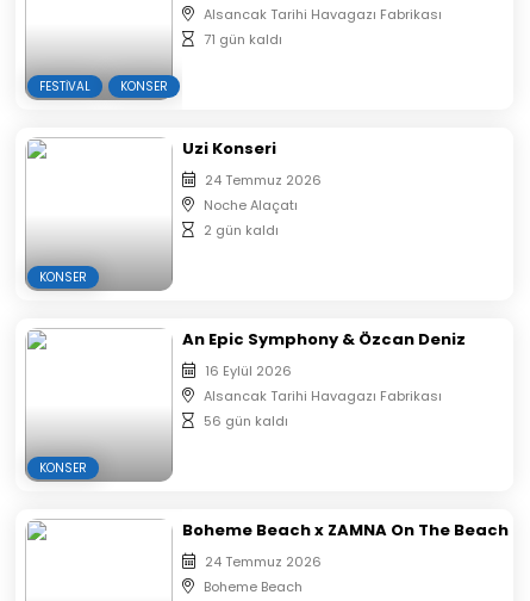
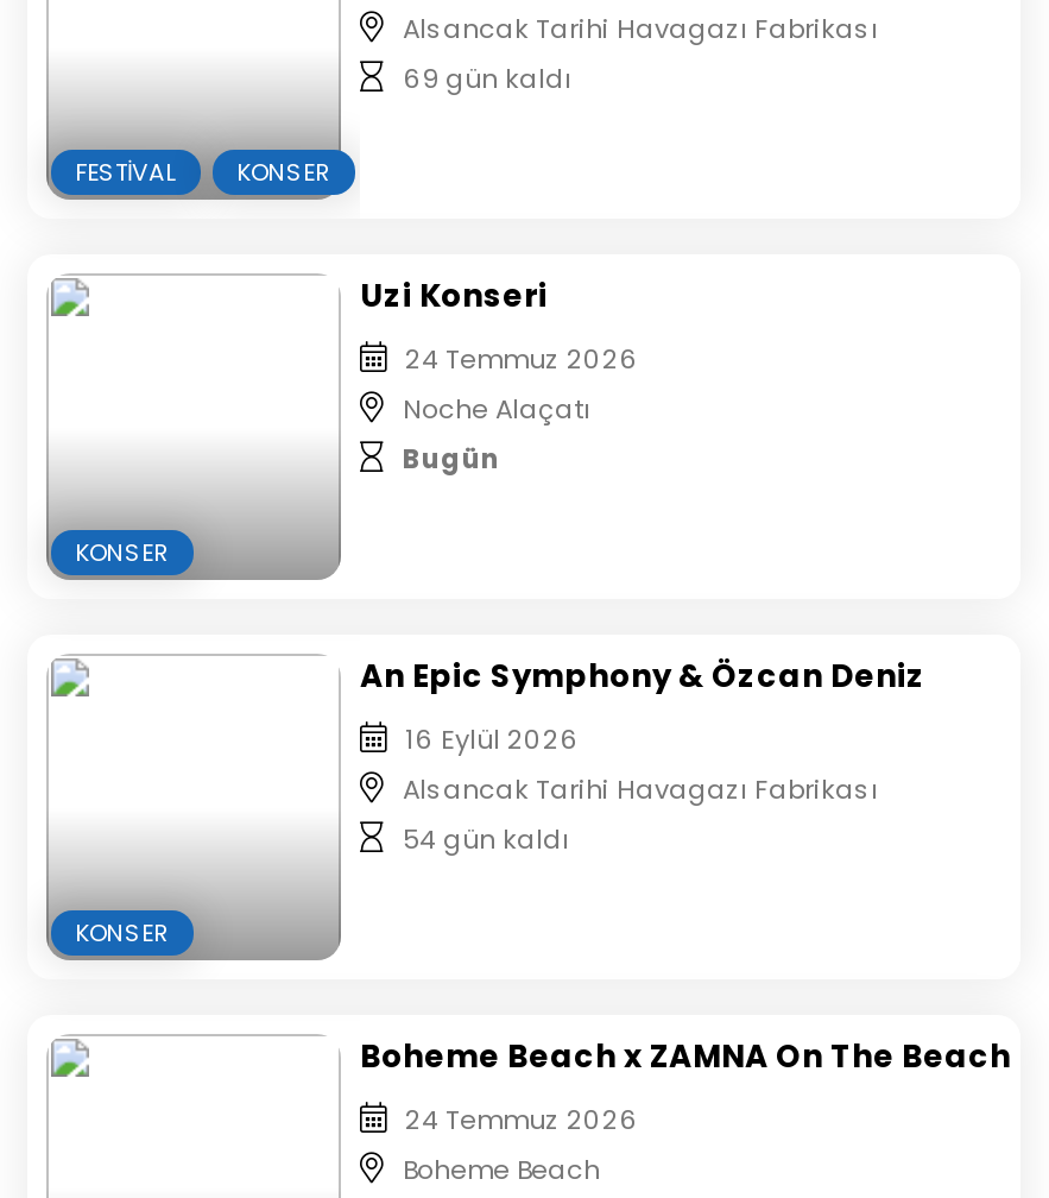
[204,30,282,49] 71 gün kaldı -> [403,59,571,97] 69 gün kaldı
[204,221,279,240] 2 gün kaldı -> [403,440,500,478] Bugün
[204,411,288,430] 56 gün kaldı -> [403,820,569,858] 54 gün kaldı

